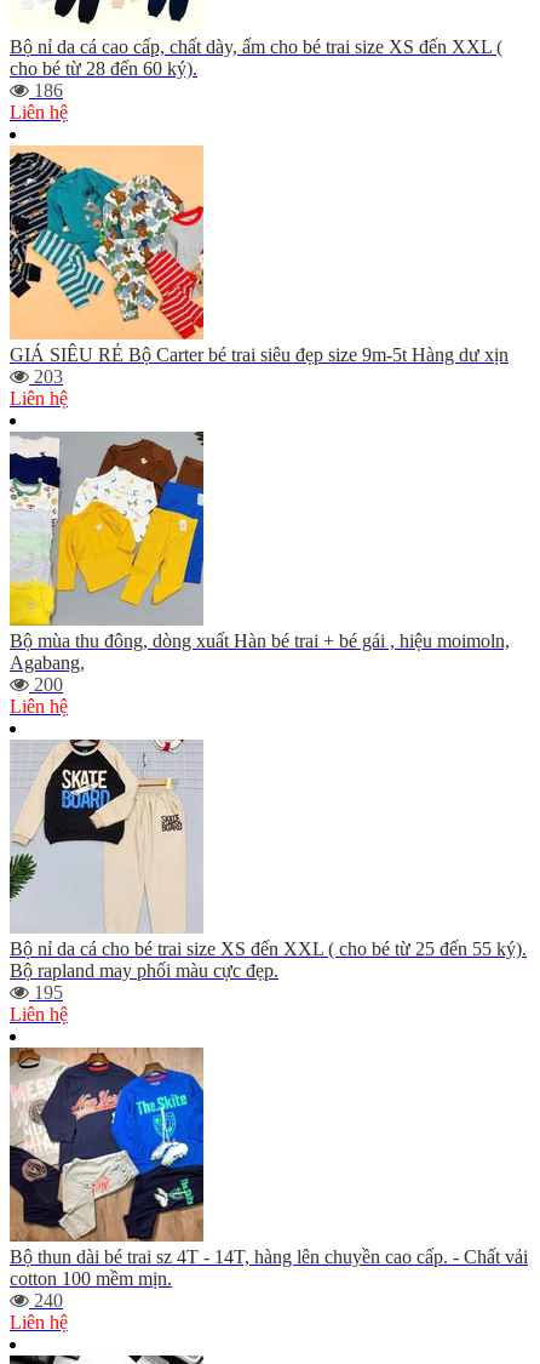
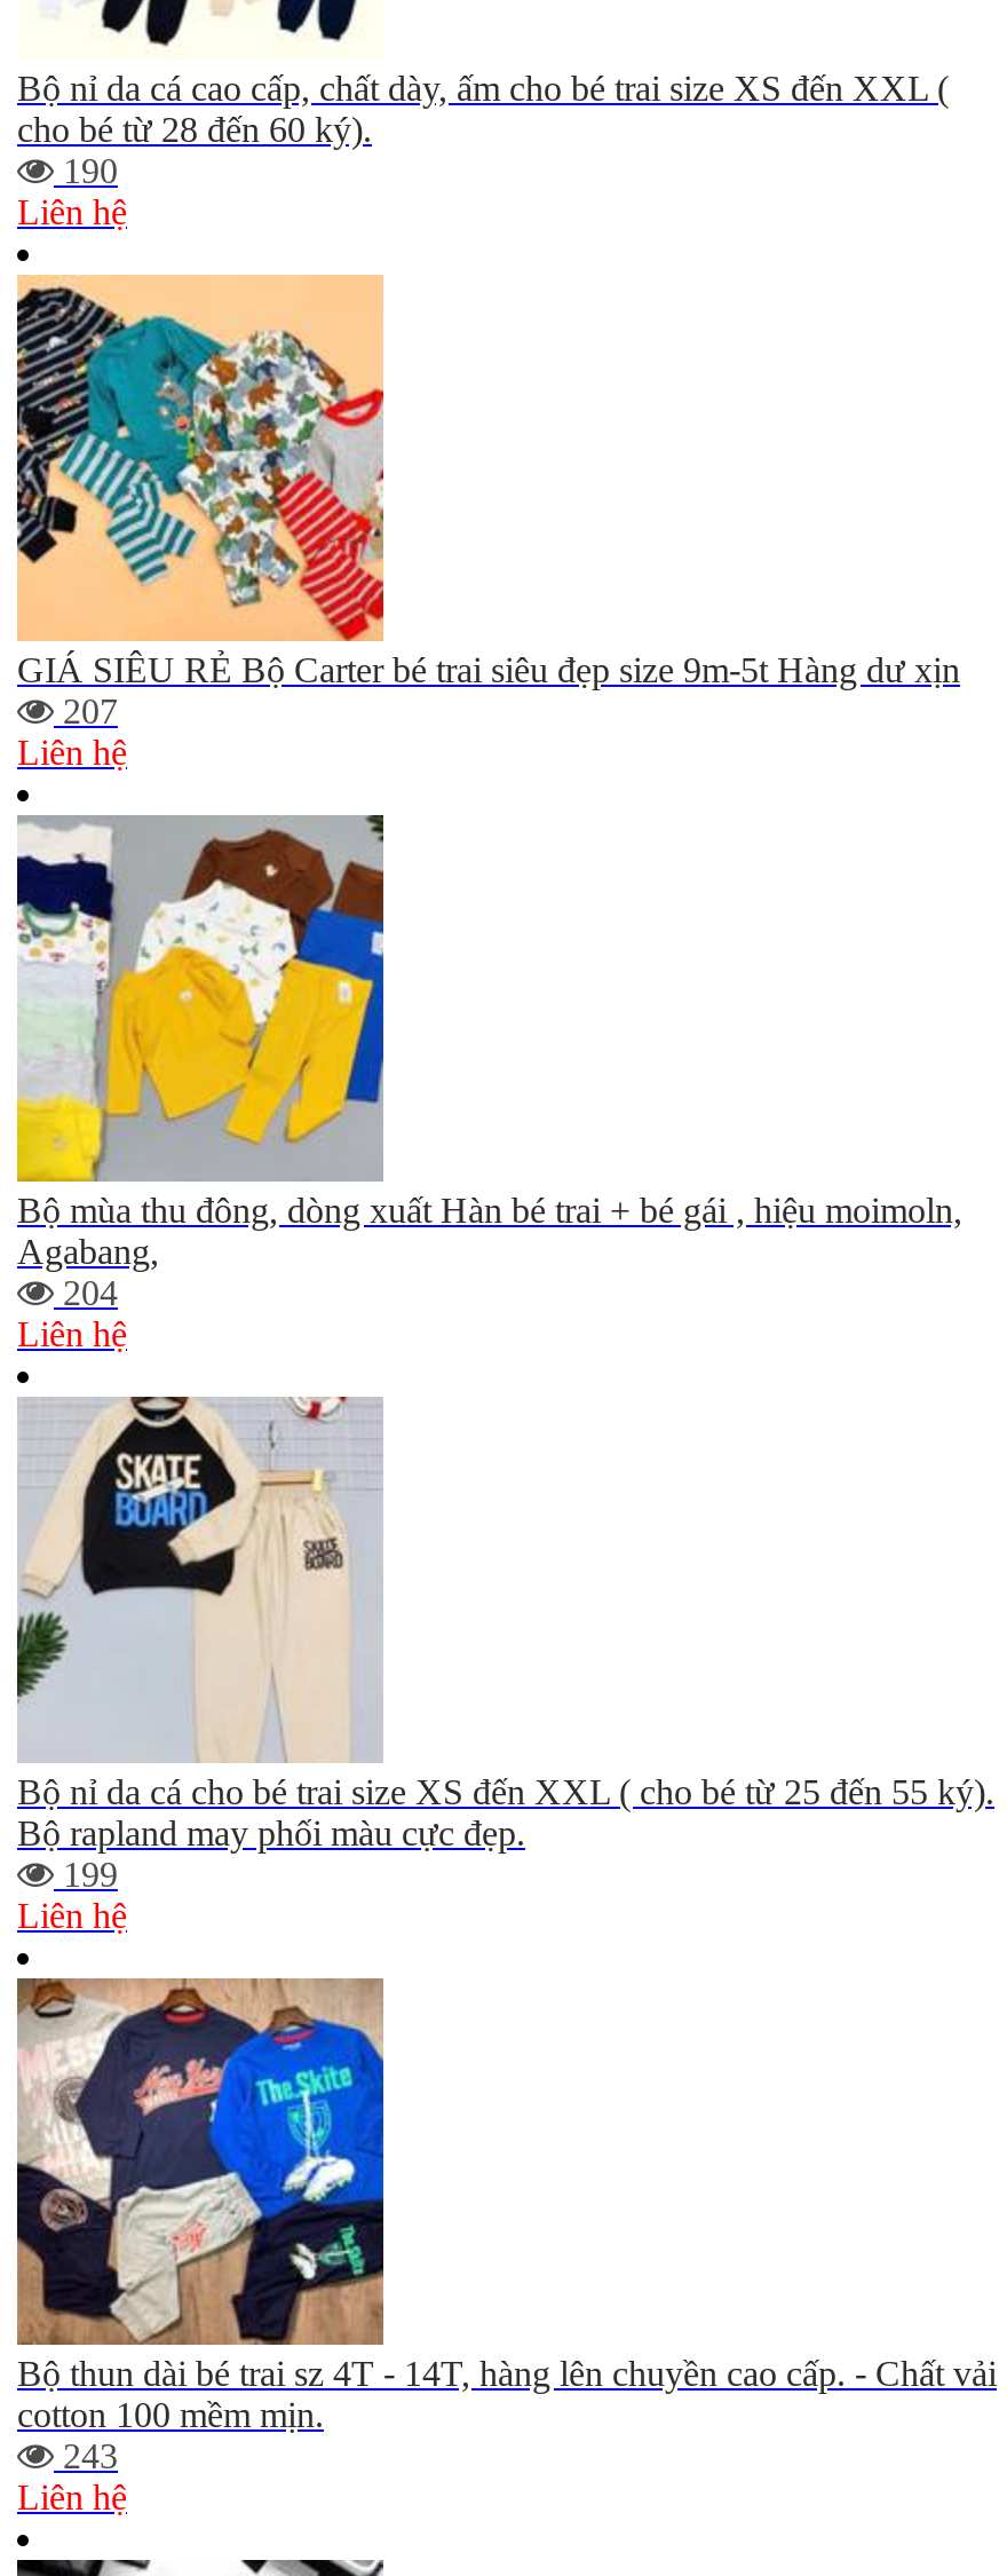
[29,80,63,101] 186 -> [54,151,118,190] 190
[29,366,63,387] 203 -> [54,692,118,730] 207
[29,674,63,695] 200 -> [54,1273,118,1312] 204
[29,982,63,1003] 195 -> [54,1855,118,1894] 199
[29,1290,63,1311] 240 -> [54,2436,118,2475] 243

